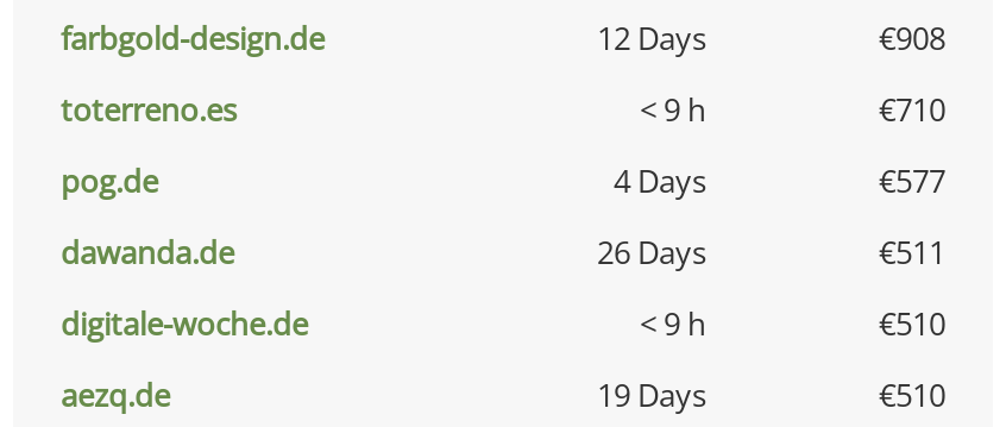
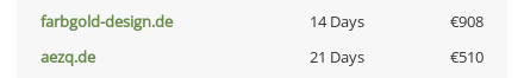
[597,17,706,59] 12 Days -> [309,11,364,32] 14 Days
[61,88,945,345] toterreno.es | < 9 h | €710 | pog.de | 4 Days | €577 | dawanda.de | 26 Days | €511 | digitale-woche.de | < 9 h | €510 -> none
[597,373,706,416] 19 Days -> [309,46,364,67] 21 Days

